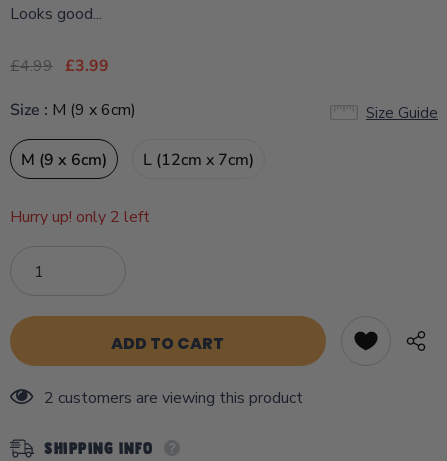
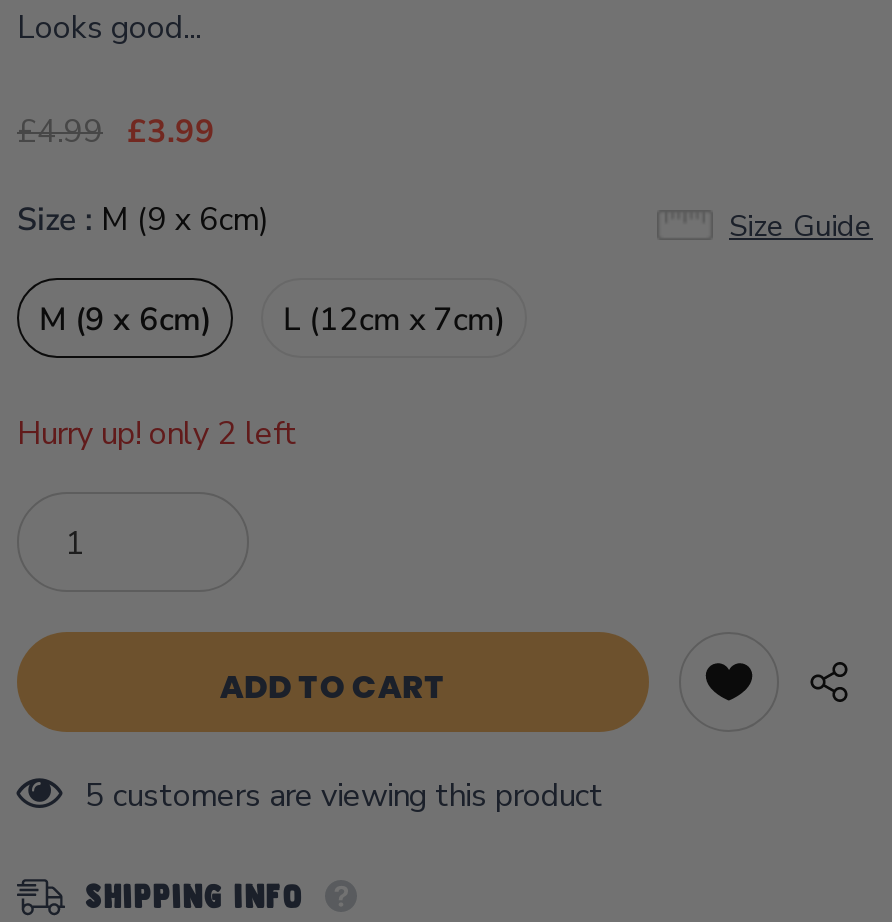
[44,387,303,409] 2 customers are viewing this product -> [85,774,603,818] 5 customers are viewing this product

